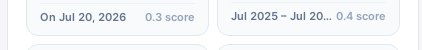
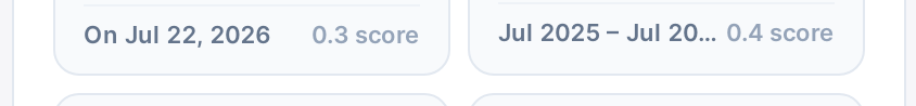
[40,10,195,24] On Jul 20, 2026 0.3 score -> [84,19,420,50] On Jul 22, 2026 0.3 score

